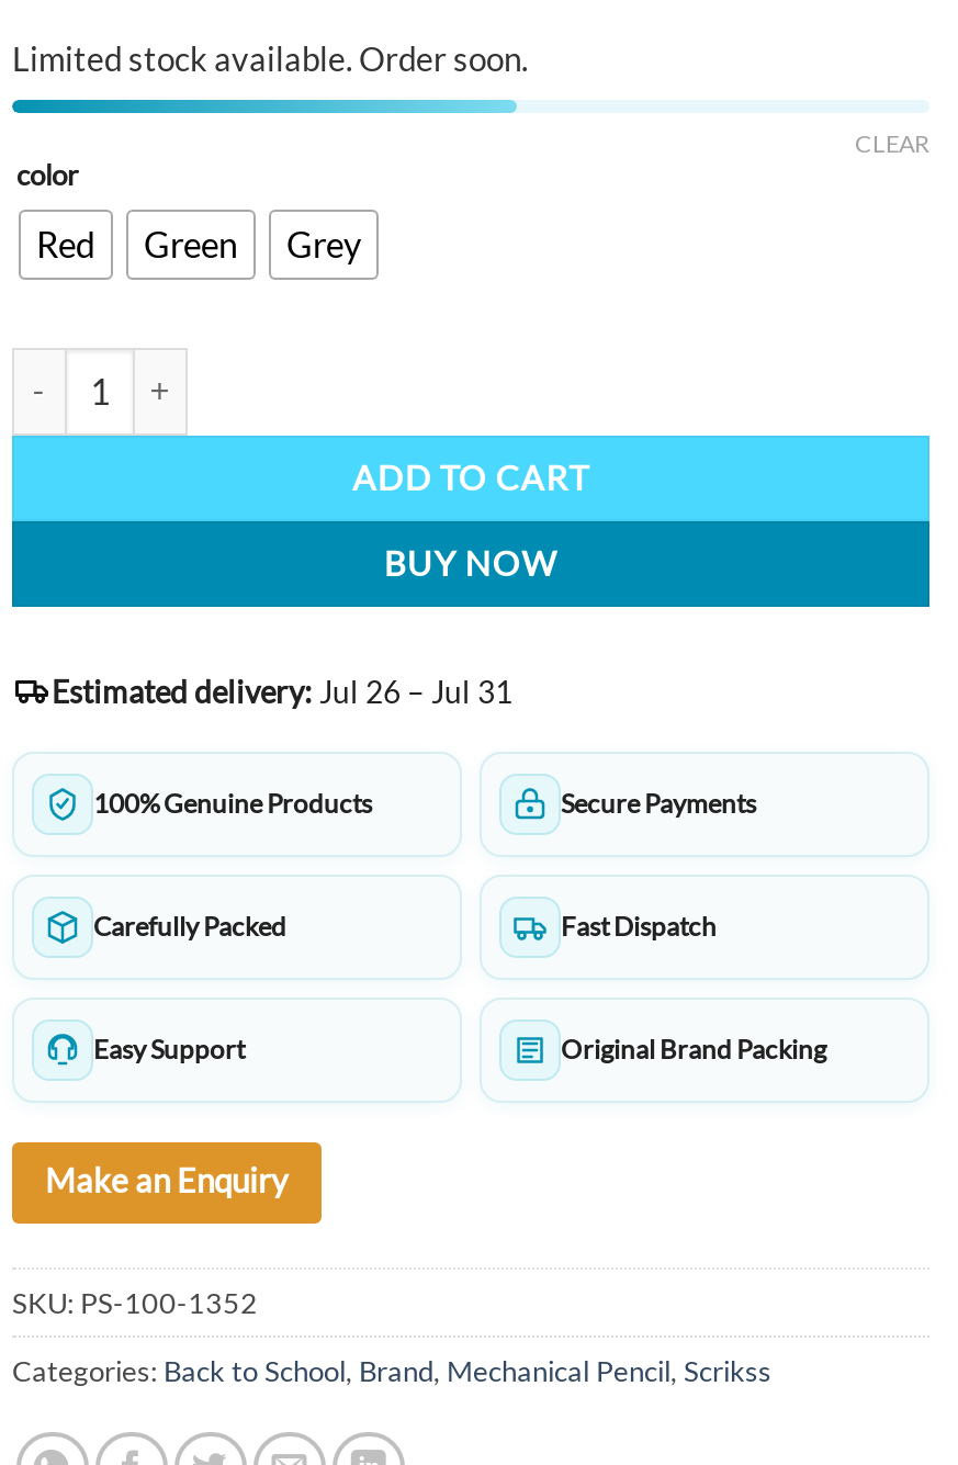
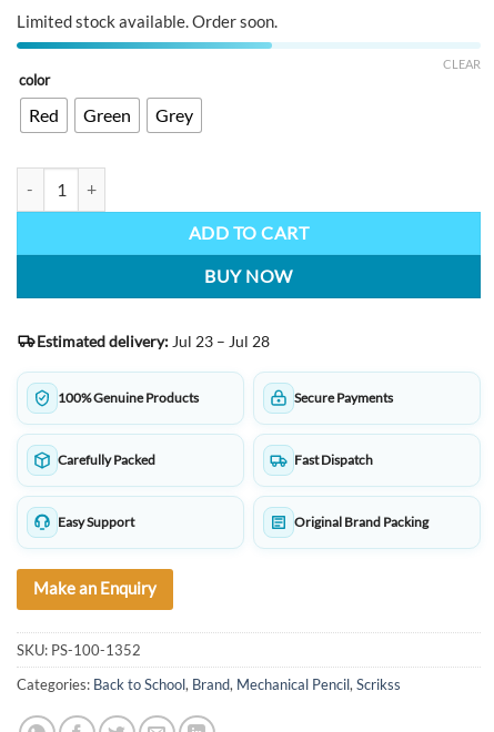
[52,672,512,709] Estimated delivery: Jul 26 – Jul 31 -> [37,331,270,350] Estimated delivery: Jul 23 – Jul 28

